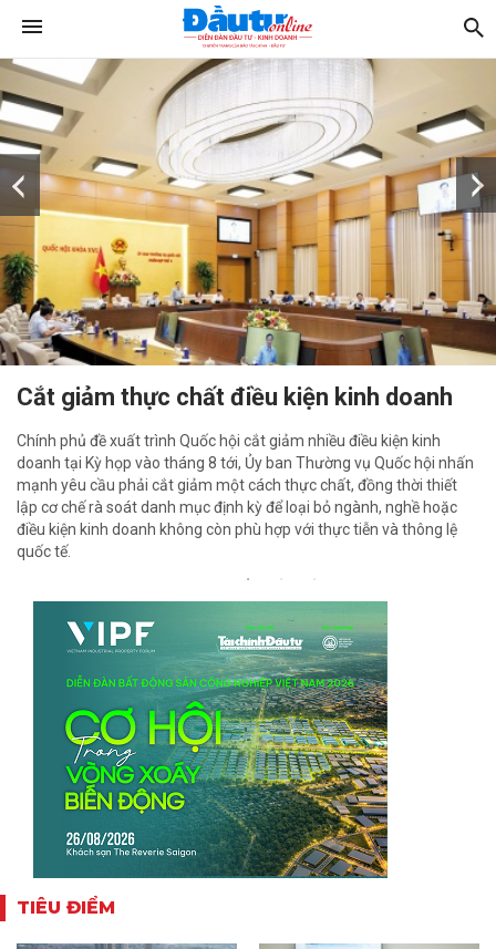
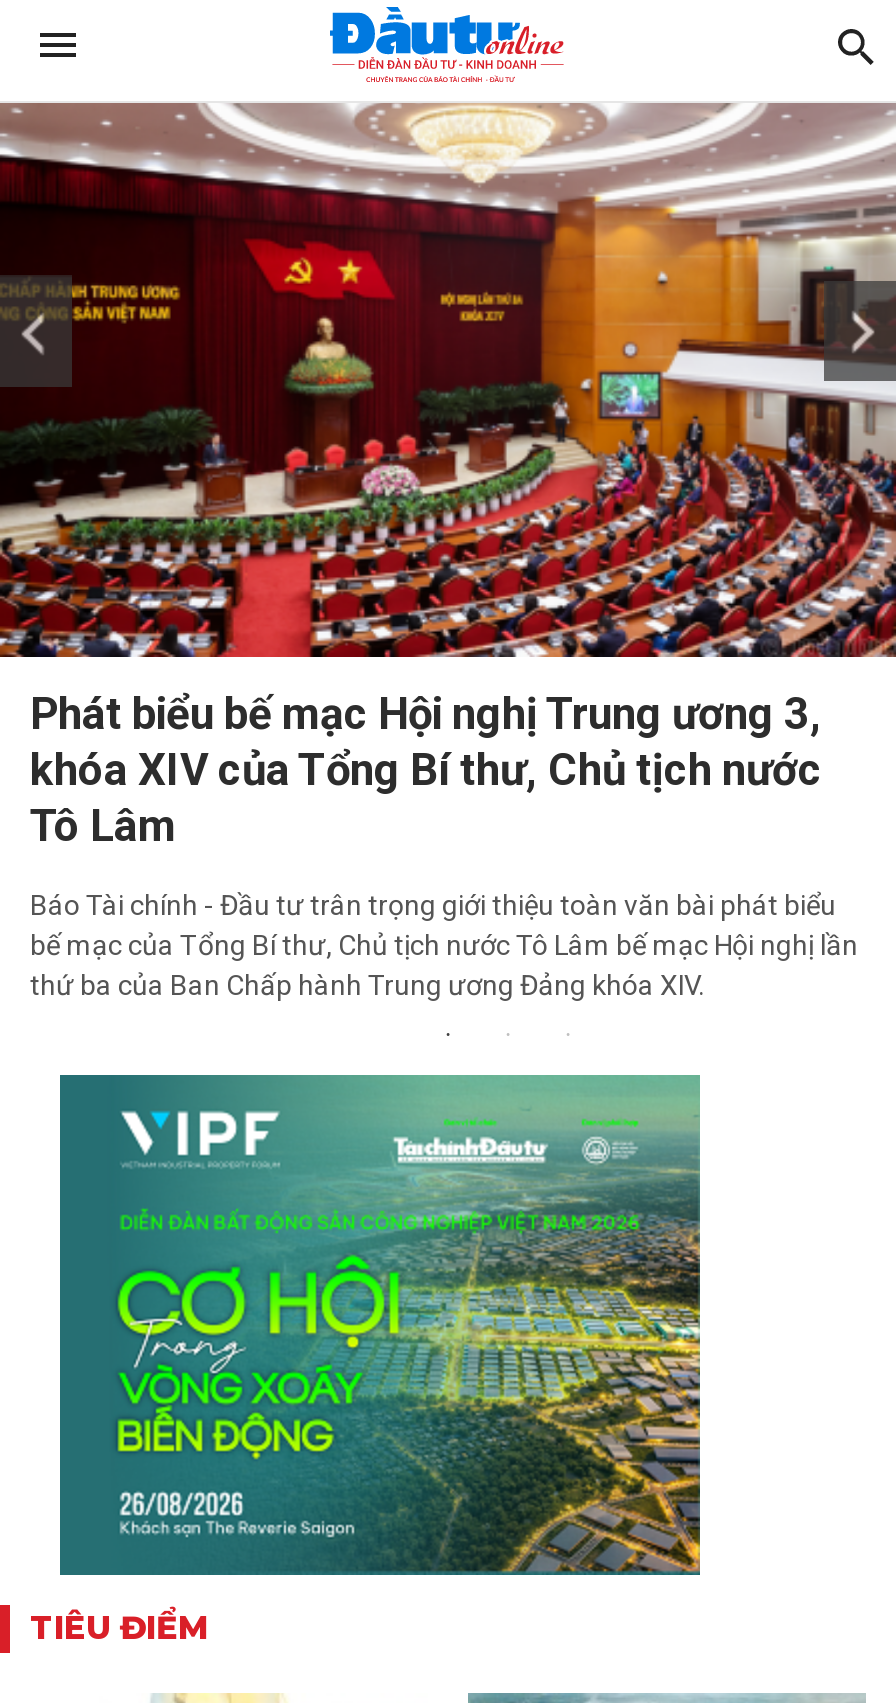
[3,58,493,410] [image] | Cắt giảm thực chất điều kiện kinh doanh -> [6,101,890,850] [image] | Phát biểu bế mạc Hội nghị Trung ương 3, | khóa XIV của Tổng Bí thư, Chủ tịch nước | Tô Lâm
[17,432,474,560] Chính phủ đề xuất trình Quốc hội cắt giảm nhiều điều kiện kinh | doanh tại Kỳ họp vào tháng 8 tới, Ủy ban Thường vụ Quốc hội nhấn | mạnh yêu cầu phải cắt giảm một cách thực chất, đồng thời thiết | lập cơ chế rà soát danh mục định kỳ để loại bỏ ngành, nghề hoặc | điều kiện kinh doanh không còn phù hợp với thực tiễn và thông lệ | quốc tế. -> [30,888,858,1000] Báo Tài chính - Đầu tư trân trọng giới thiệu toàn văn bài phát biểu | bế mạc của Tổng Bí thư, Chủ tịch nước Tô Lâm bế mạc Hội nghị lần | thứ ba của Ban Chấp hành Trung ương Đảng khóa XIV.

